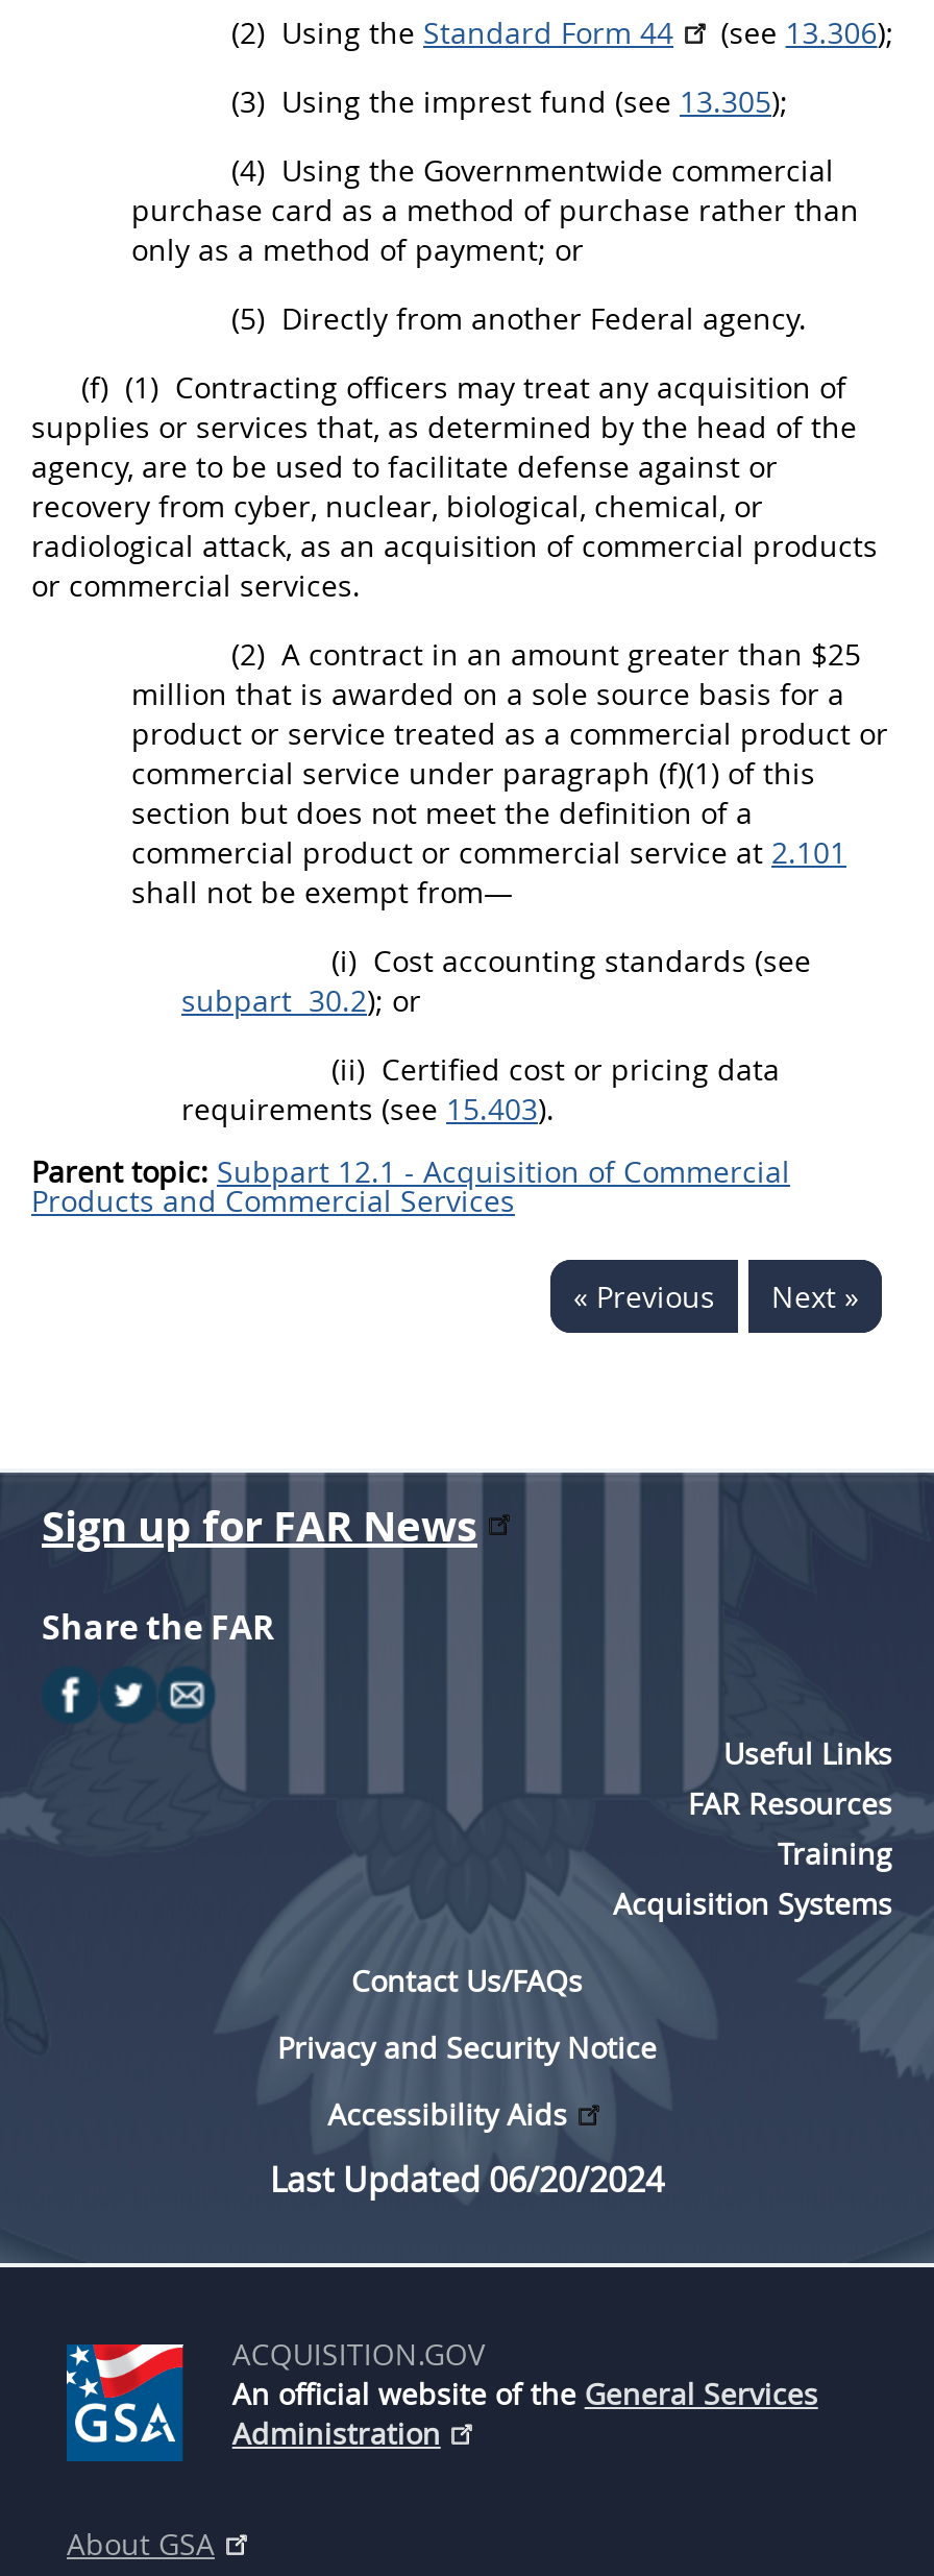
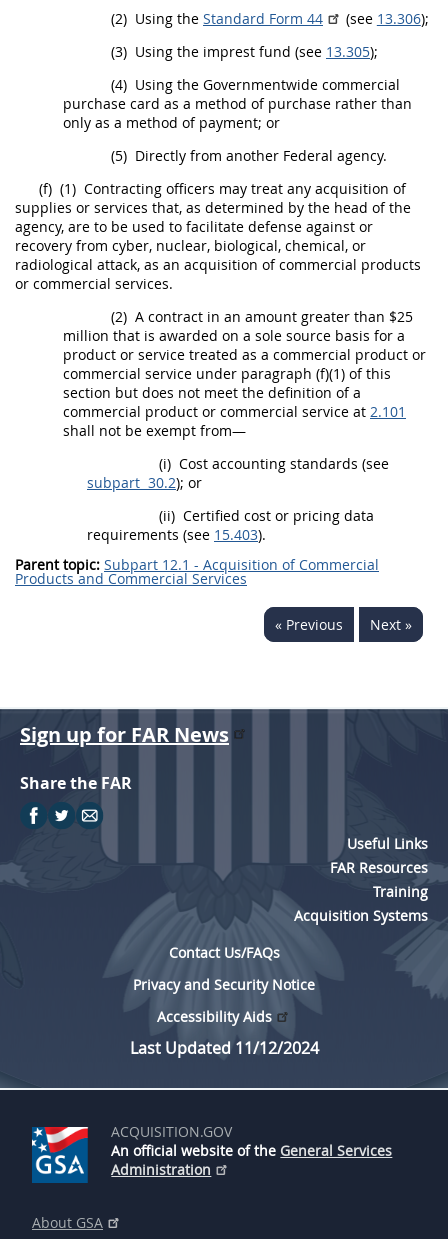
[270,2157,664,2203] Last Updated 06/20/2024 -> [129,1037,318,1059] Last Updated 11/12/2024

